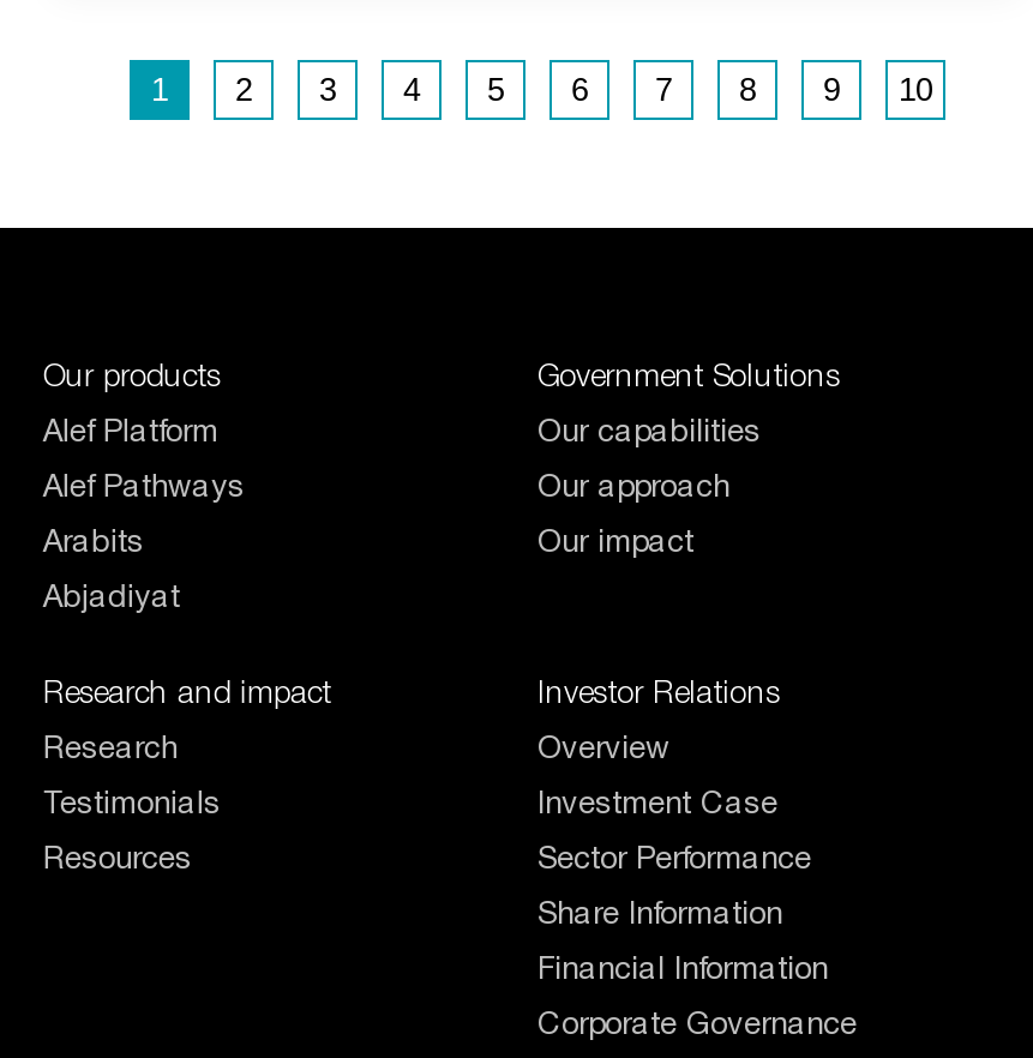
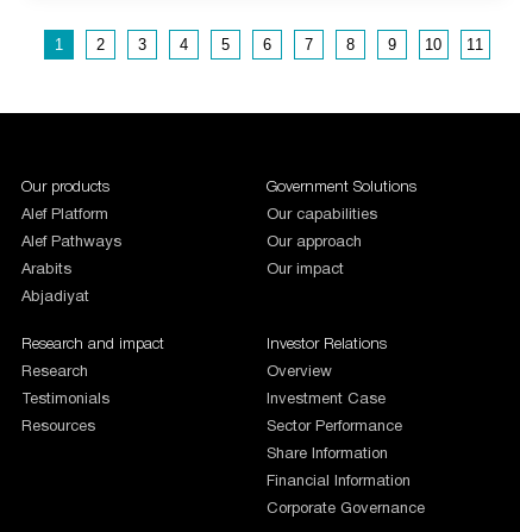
none -> [466,36,483,54] 11

